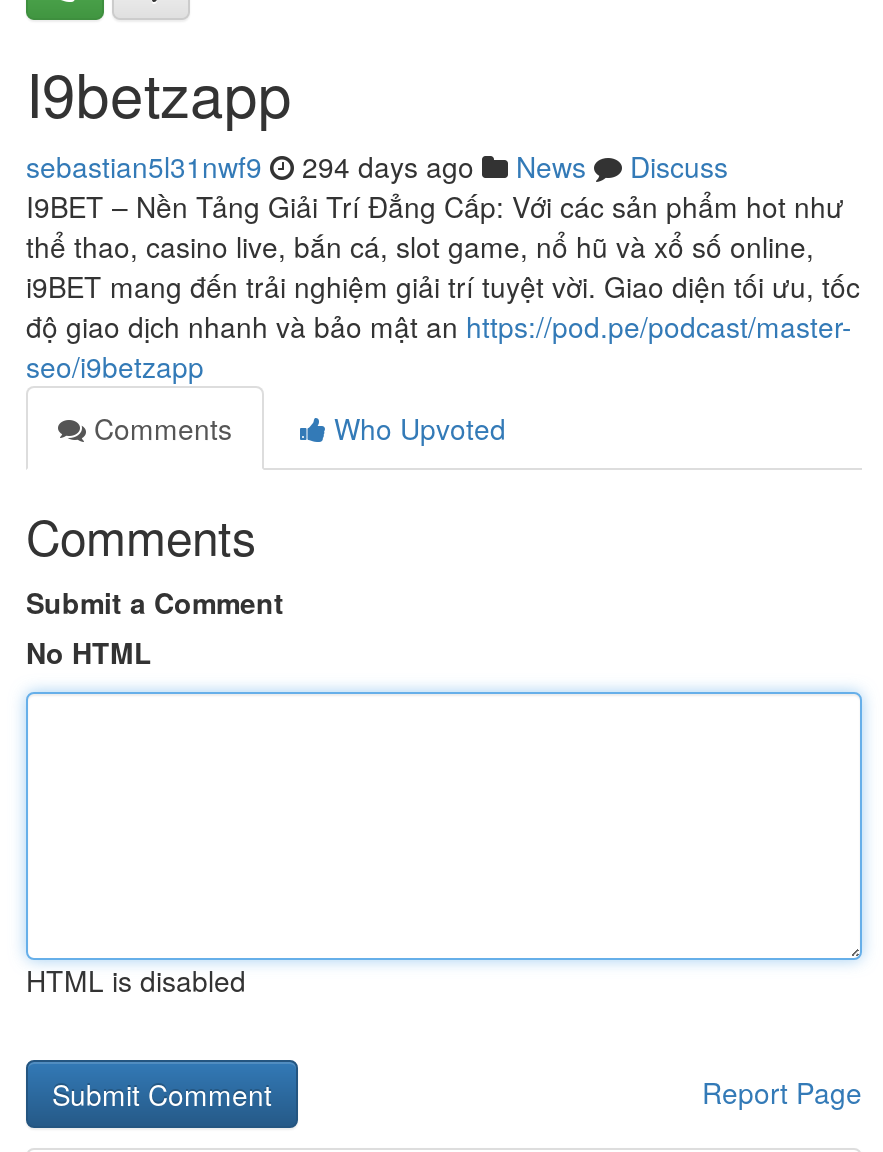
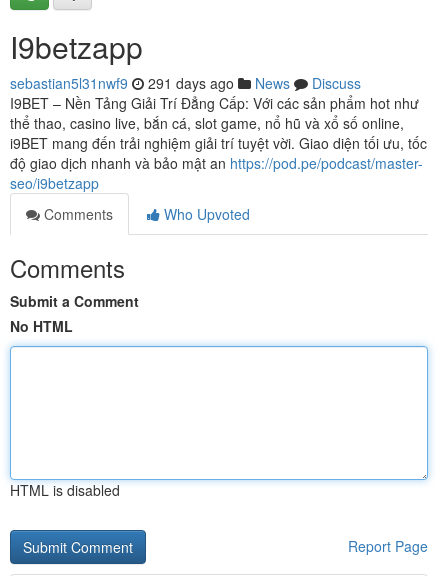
[26,146,728,186] sebastian5l31nwf9 294 days ago News Discuss -> [10,73,361,93] sebastian5l31nwf9 291 days ago News Discuss

